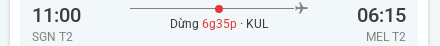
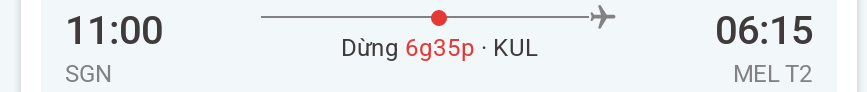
[32,30,73,44] SGN T2 -> [65,60,113,88] SGN

